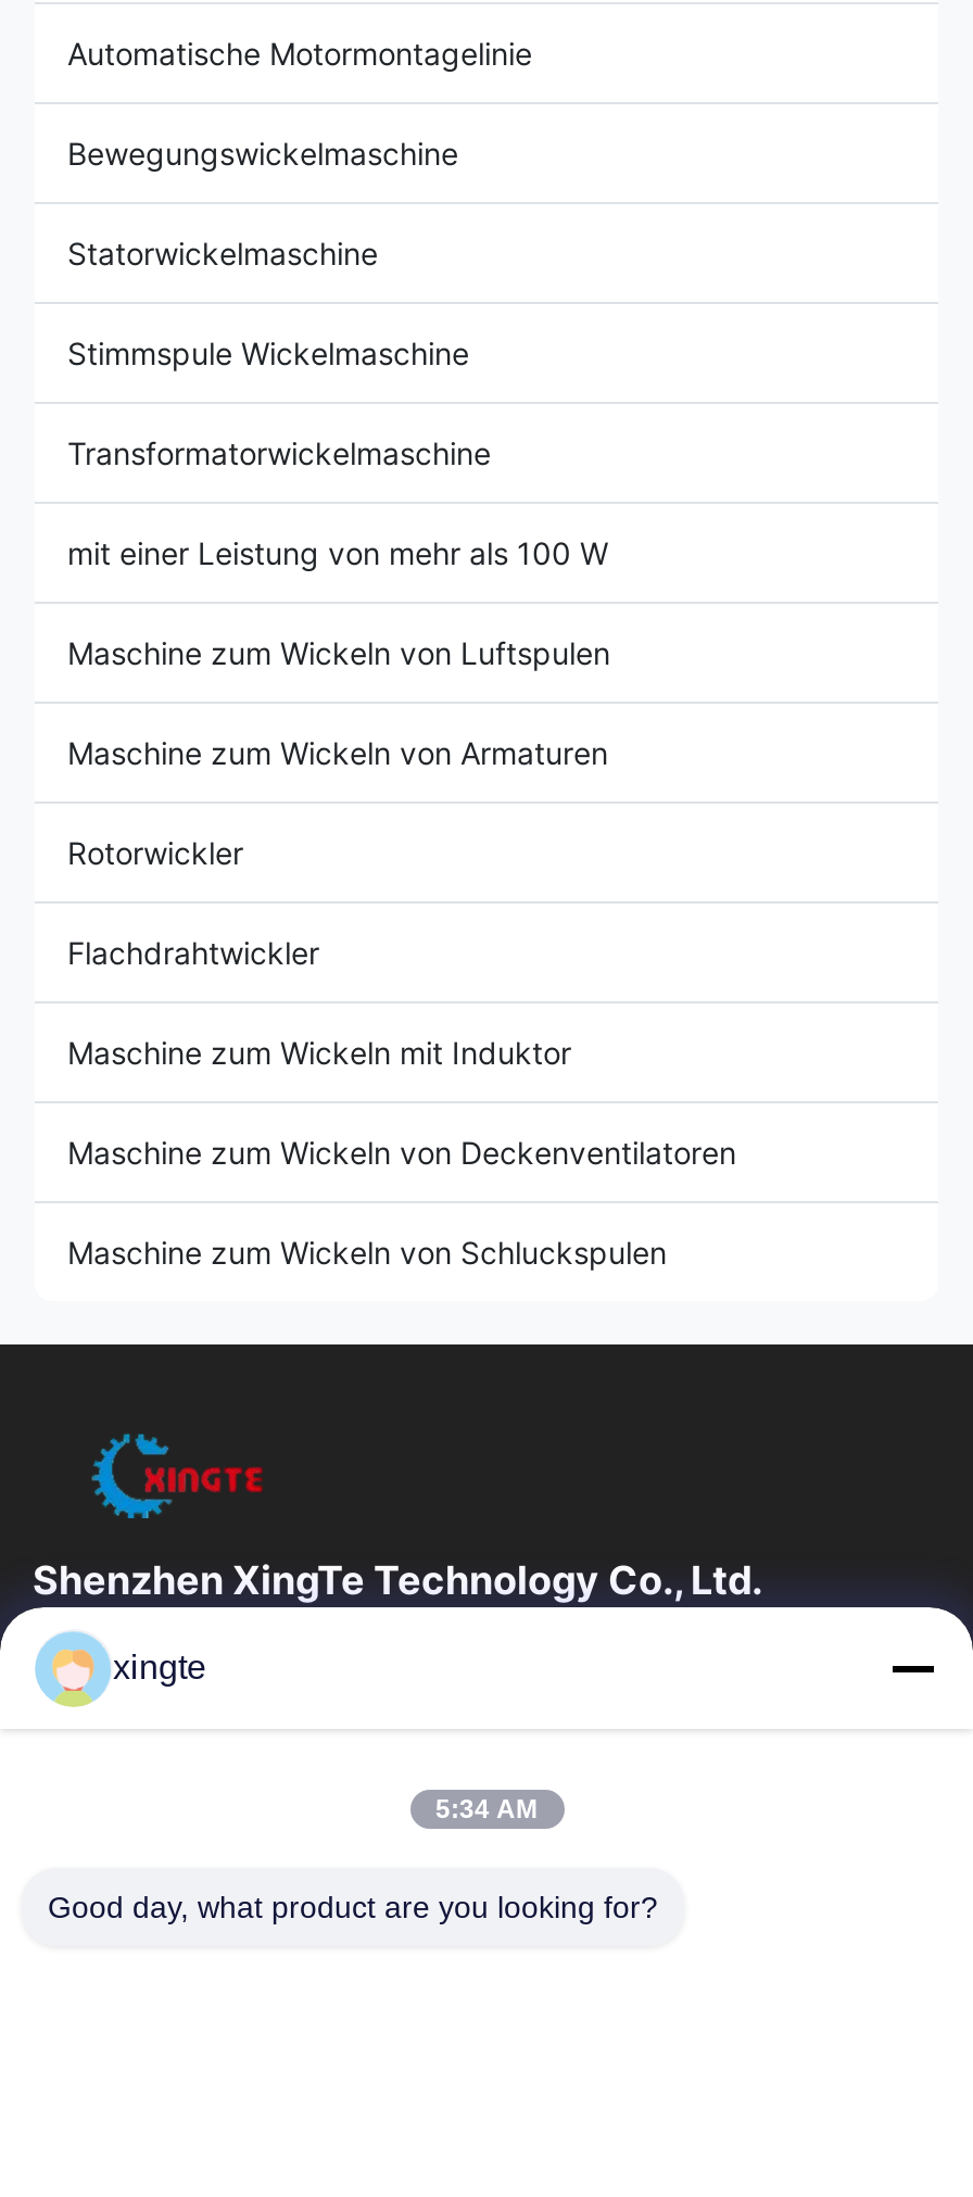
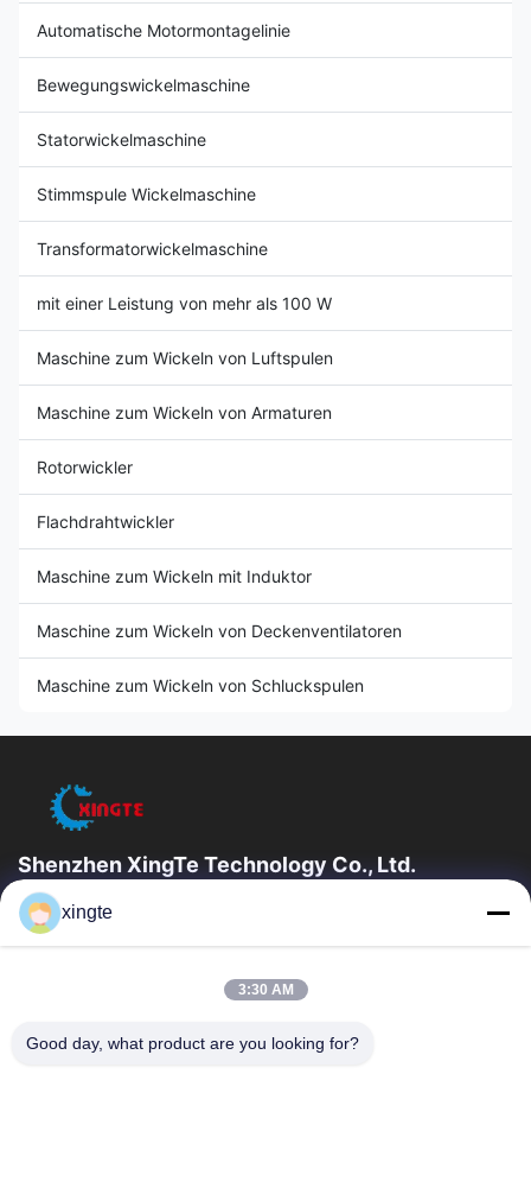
[435,1794,538,1824] 5:34 AM -> [238,981,293,998] 3:30 AM

